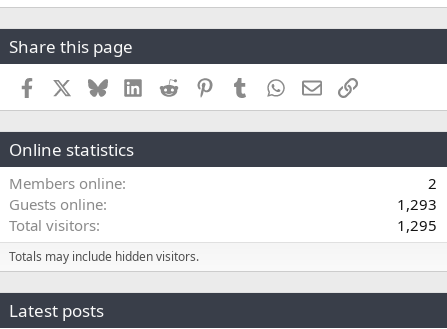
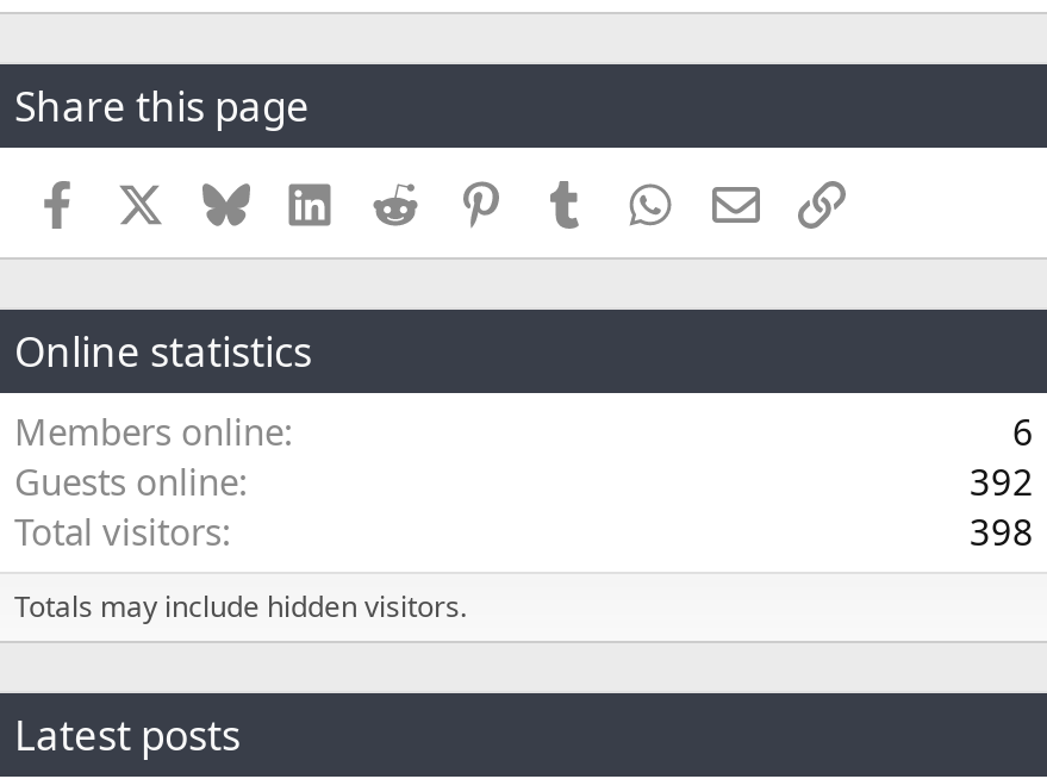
[428,173,437,193] 2 -> [1012,408,1034,455] 6
[397,194,437,214] 1,293 -> [970,458,1034,505] 392
[397,215,437,235] 1,295 -> [970,508,1034,555] 398

